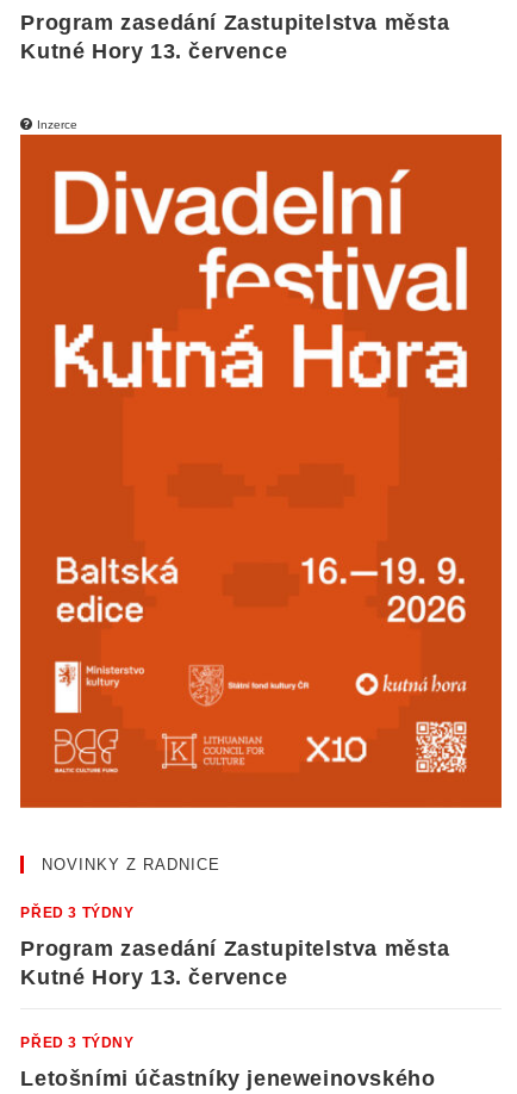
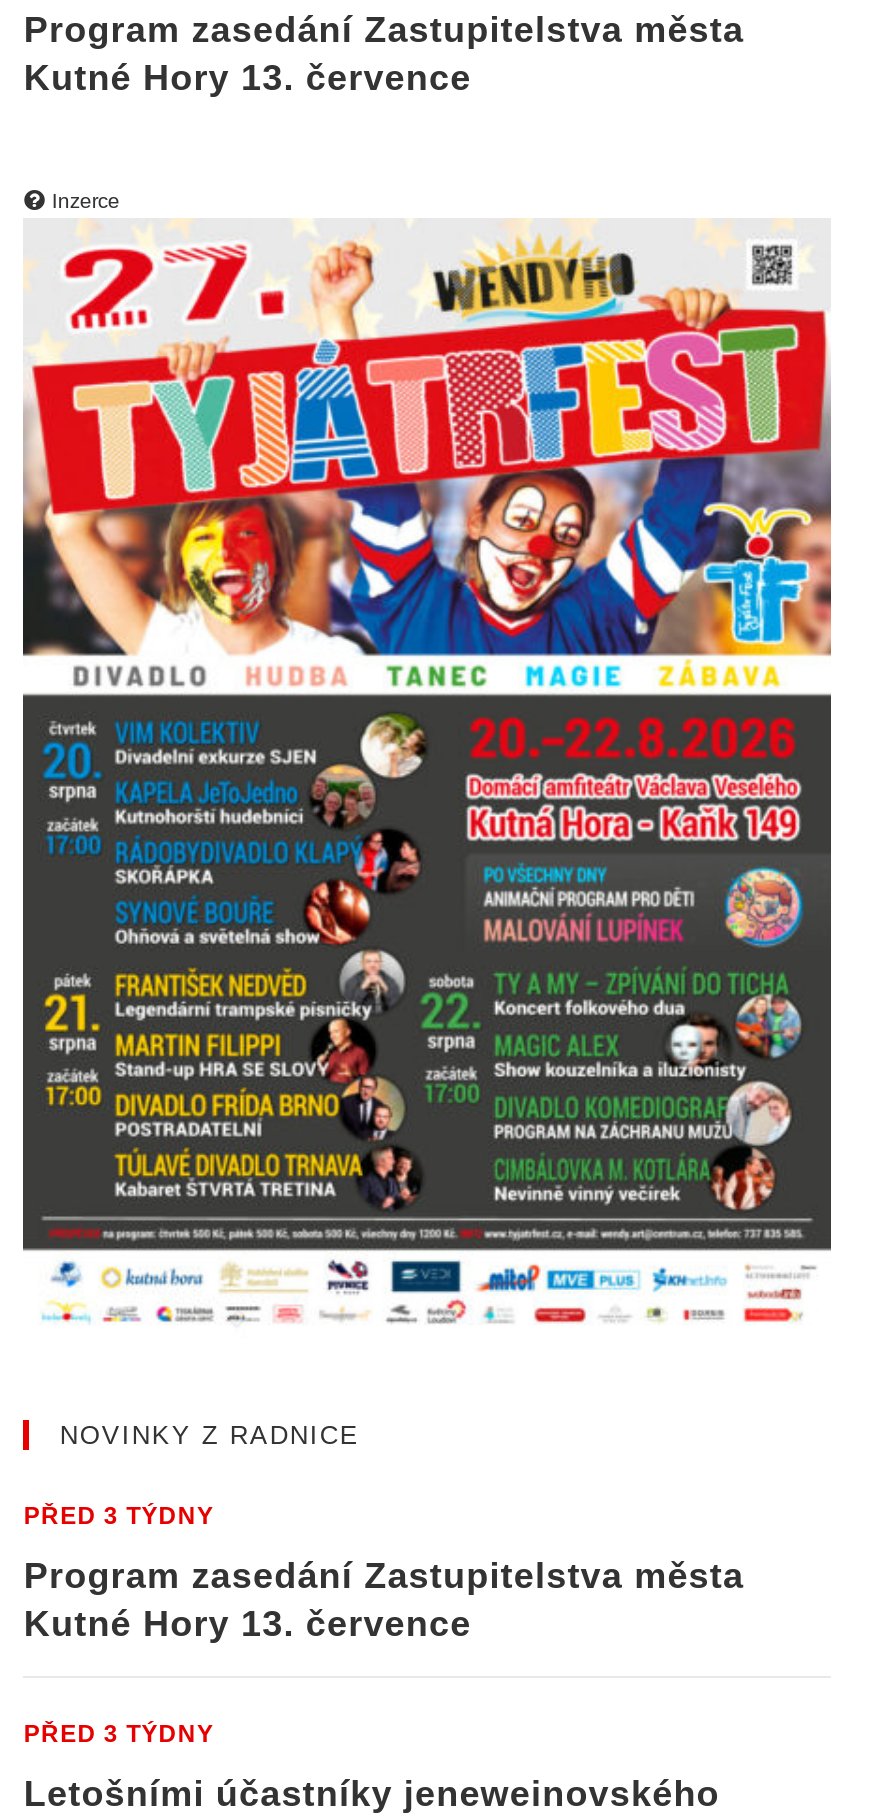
[19,133,503,809] [image] -> [21,218,833,1340] [image]

